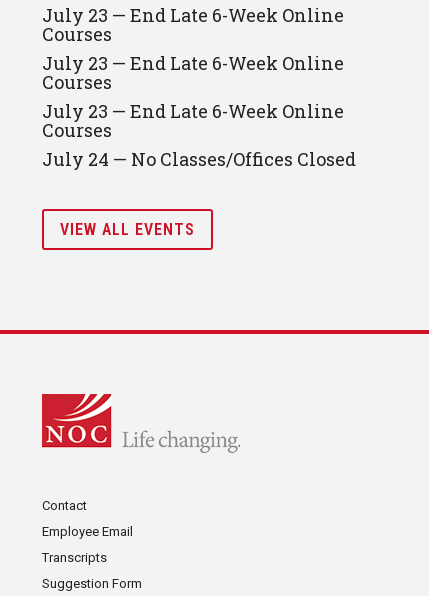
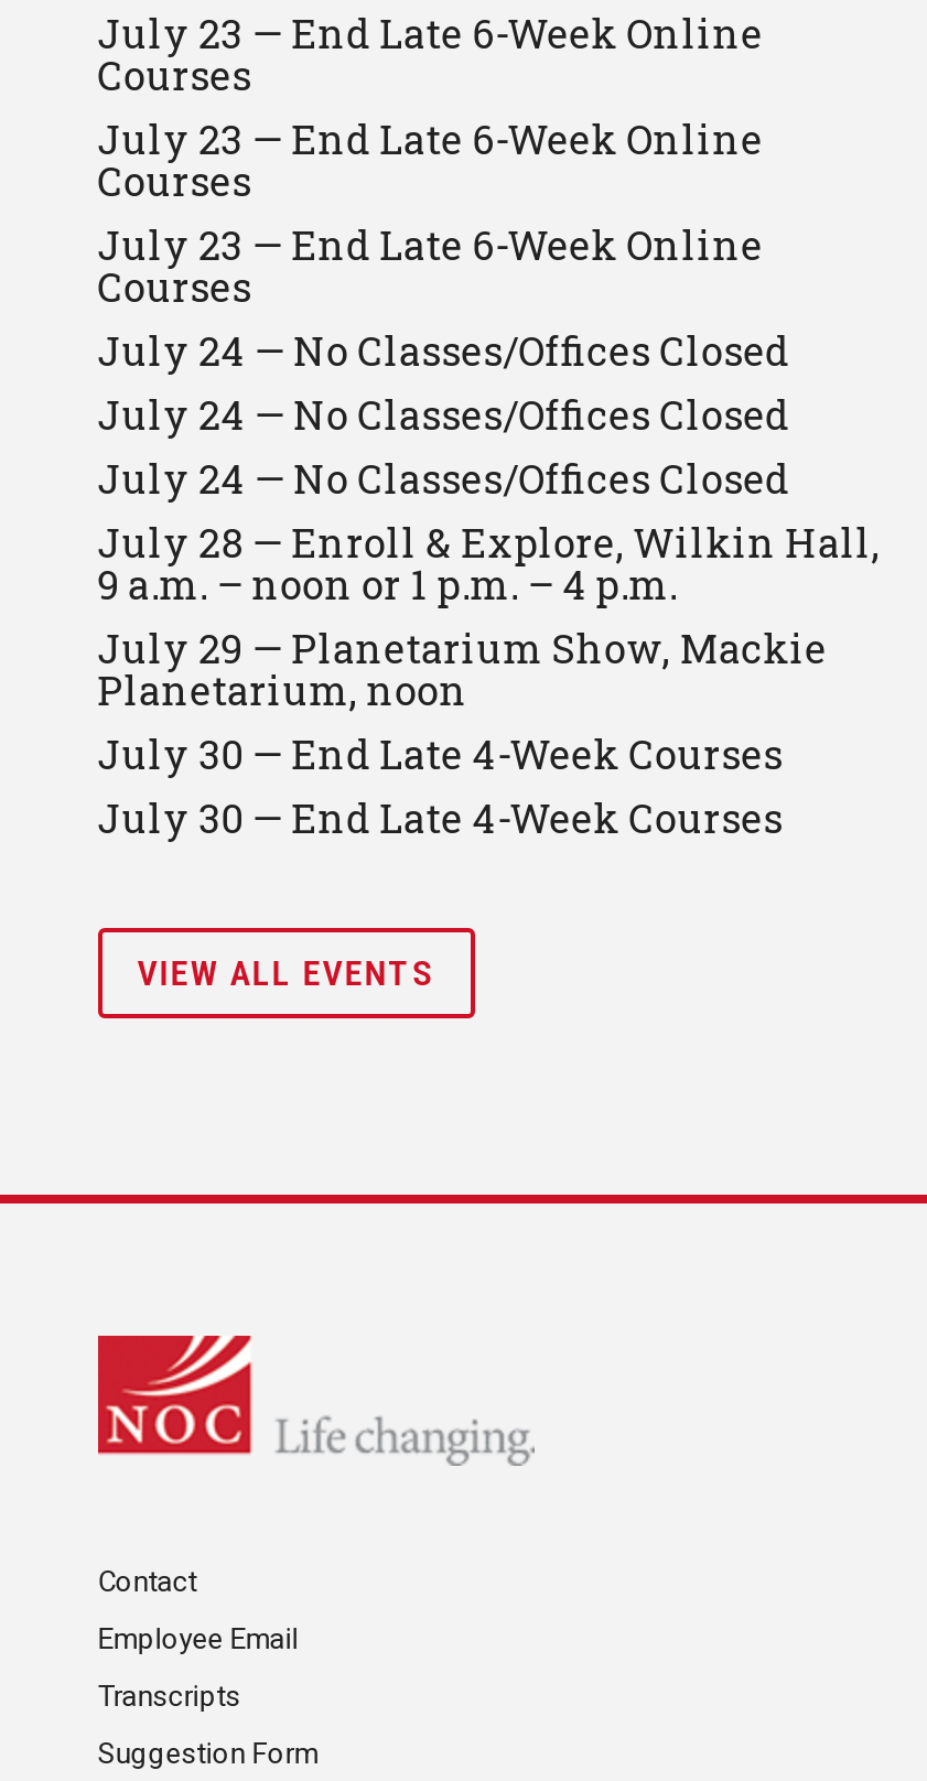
none -> [98,388,880,844] July 24 — No Classes/Offices Closed | July 24 — No Classes/Offices Closed | July 28 — Enroll & Explore, Wilkin Hall, | 9 a.m. – noon or 1 p.m. – 4 p.m. | July 29 — Planetarium Show, Mackie | Planetarium, noon | July 30 — End Late 4-Week Courses | July 30 — End Late 4-Week Courses

